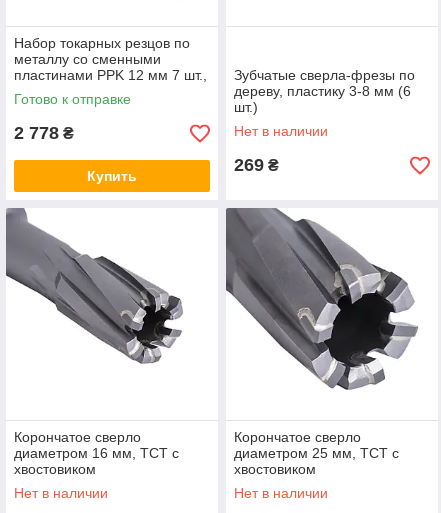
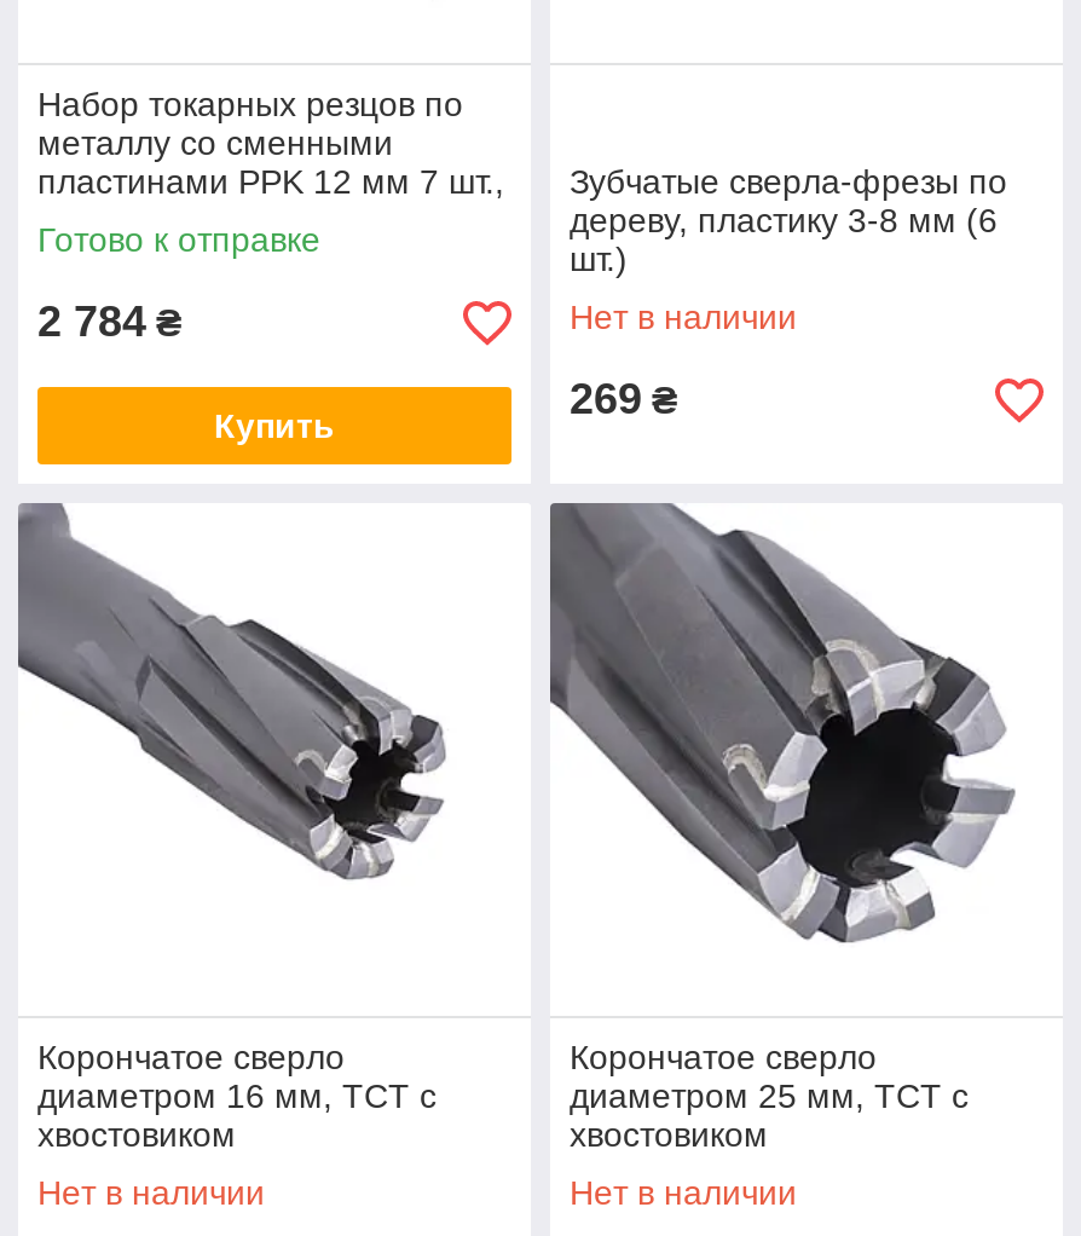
[14,123,74,143] 2 778 ₴ -> [37,298,183,346] 2 784 ₴

